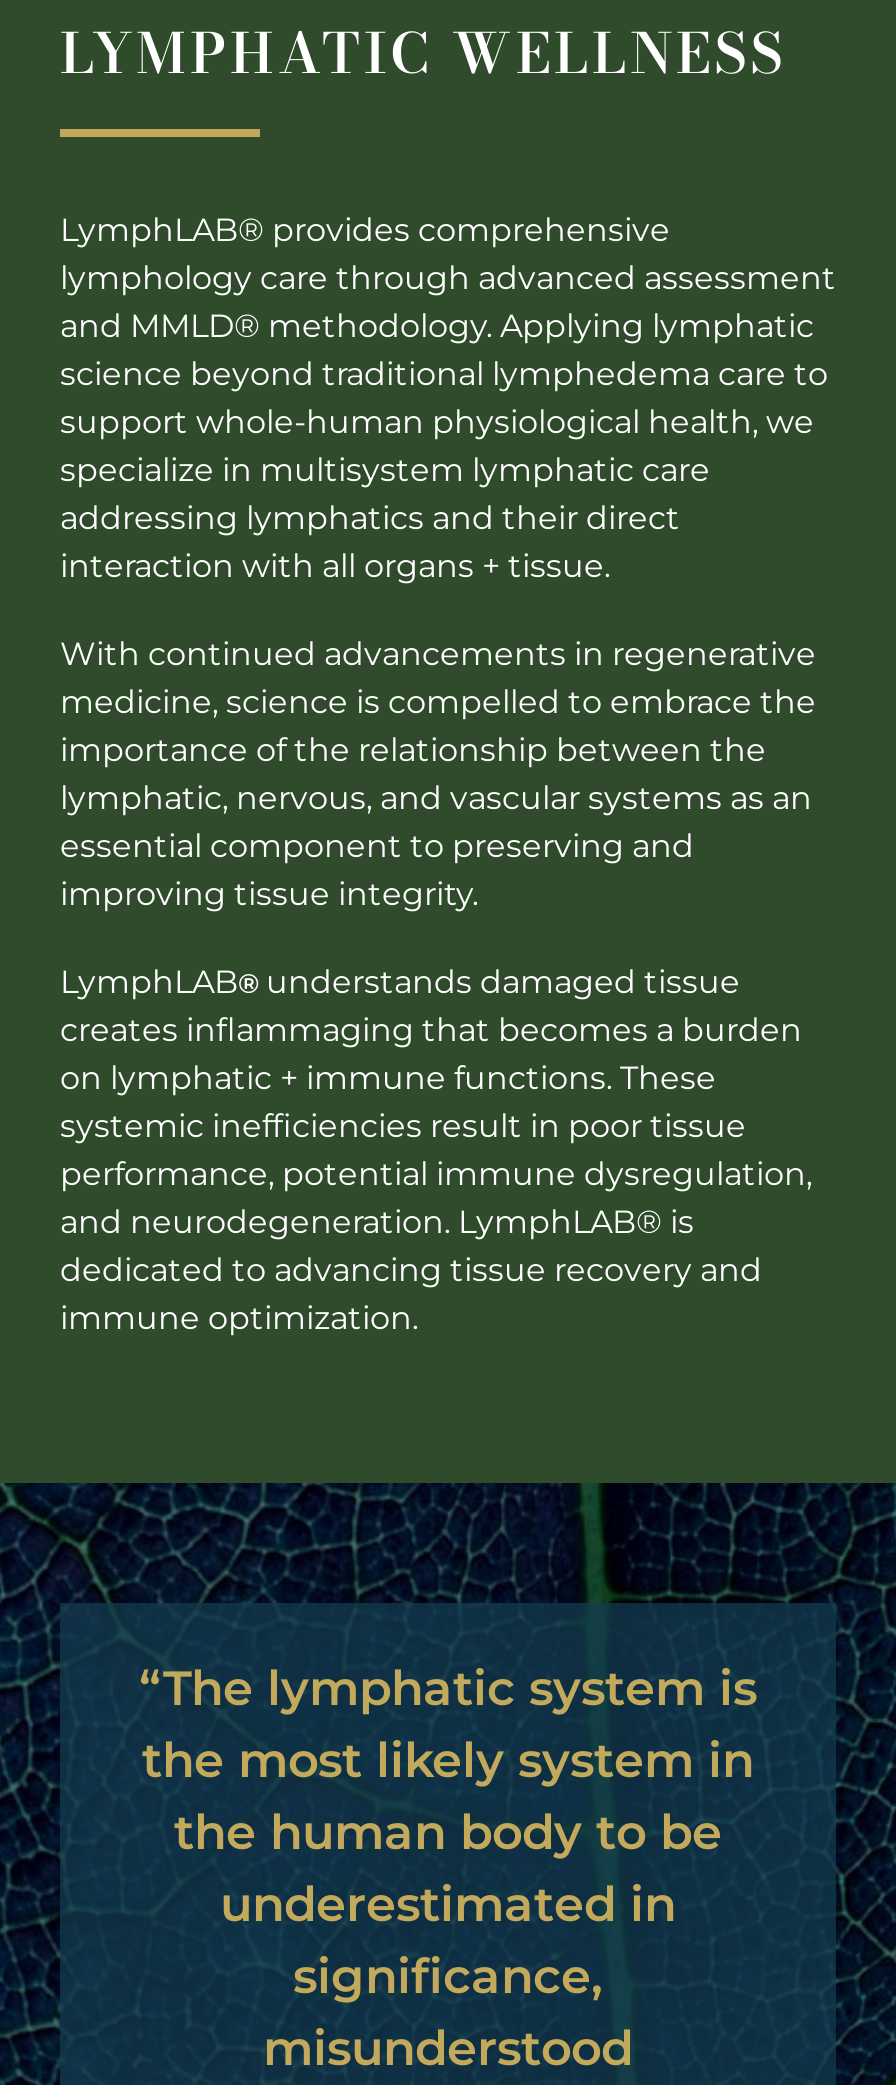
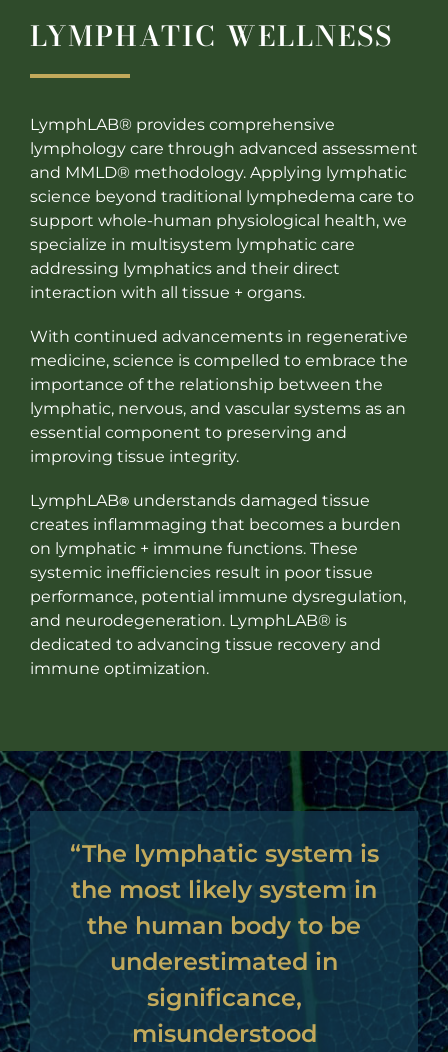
[60,546,610,584] interaction with all organs + tissue. -> [30,283,305,302] interaction with all tissue + organs.

